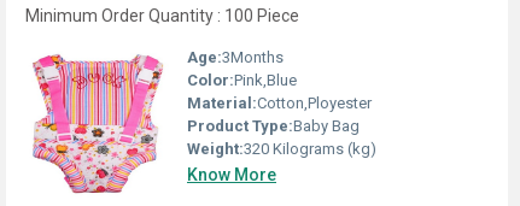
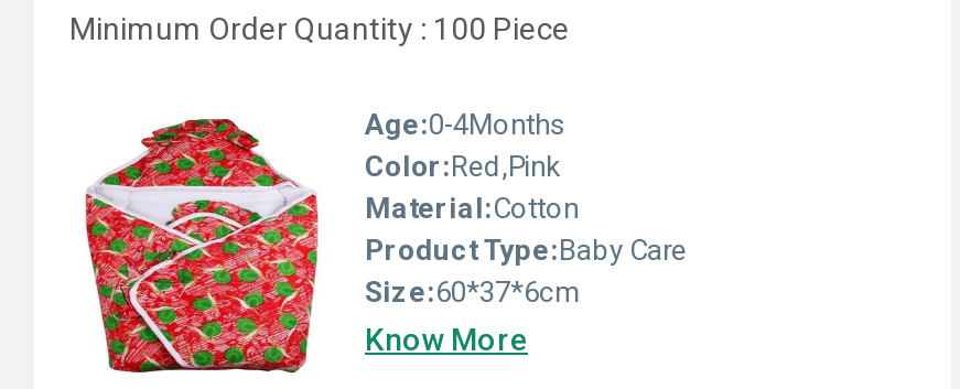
[31,48,376,194] [image] | Age:3Months | Color:Pink,Blue | Material:Cotton,Ployester | Product Type:Baby Bag | Weight:320 Kilograms (kg) -> [83,109,687,375] [image] | Age:0-4Months | Color:Red,Pink | Material:Cotton | Product Type:Baby Care | Size:60*37*6cm

